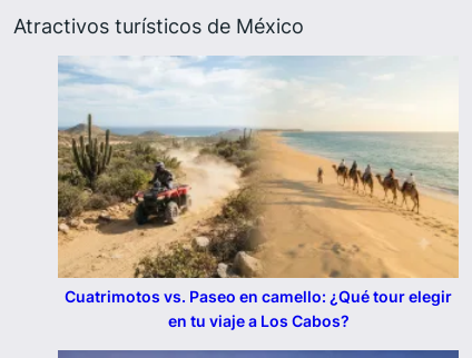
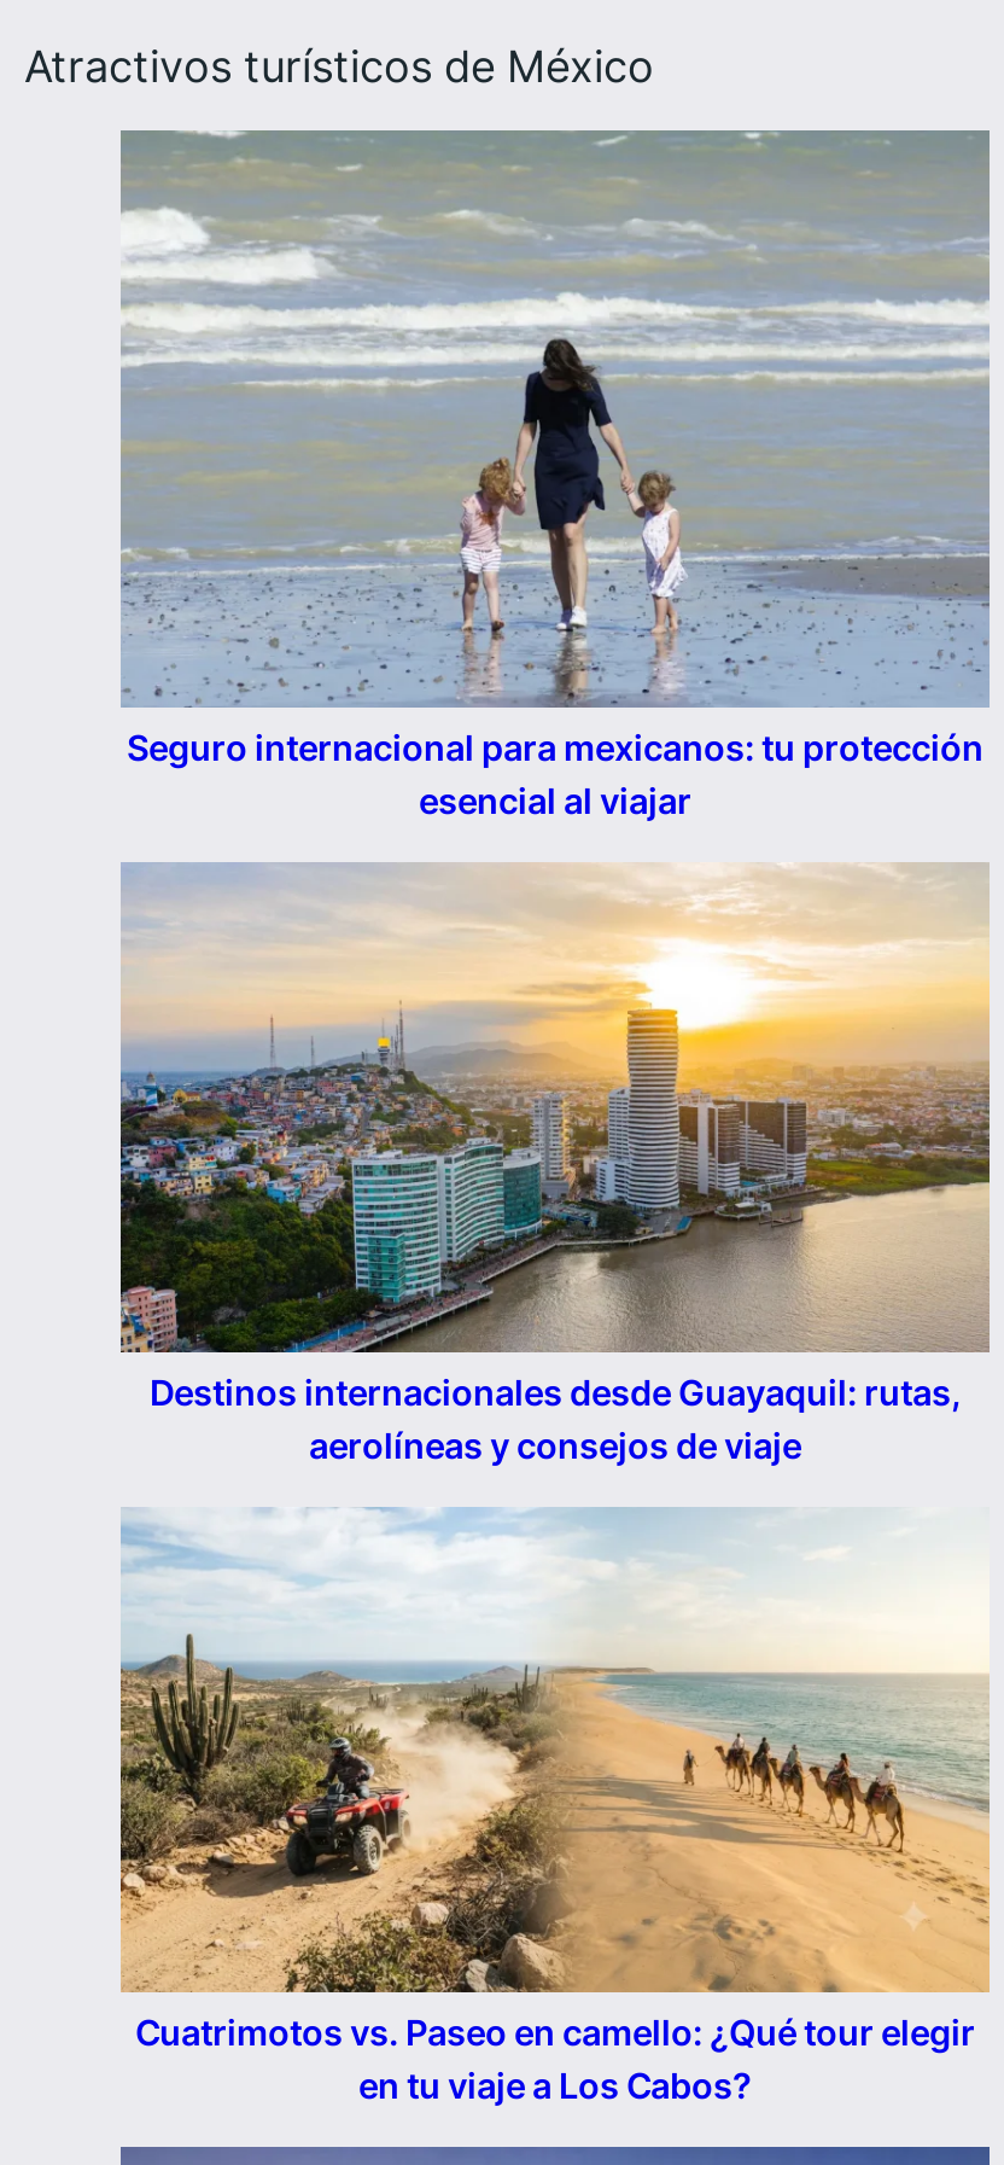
none -> [118,862,992,1465] [image] | Destinos internacionales desde Guayaquil: rutas, | aerolíneas y consejos de viaje
none -> [121,128,992,821] [image] | Seguro internacional para mexicanos: tu protección | esencial al viajar

